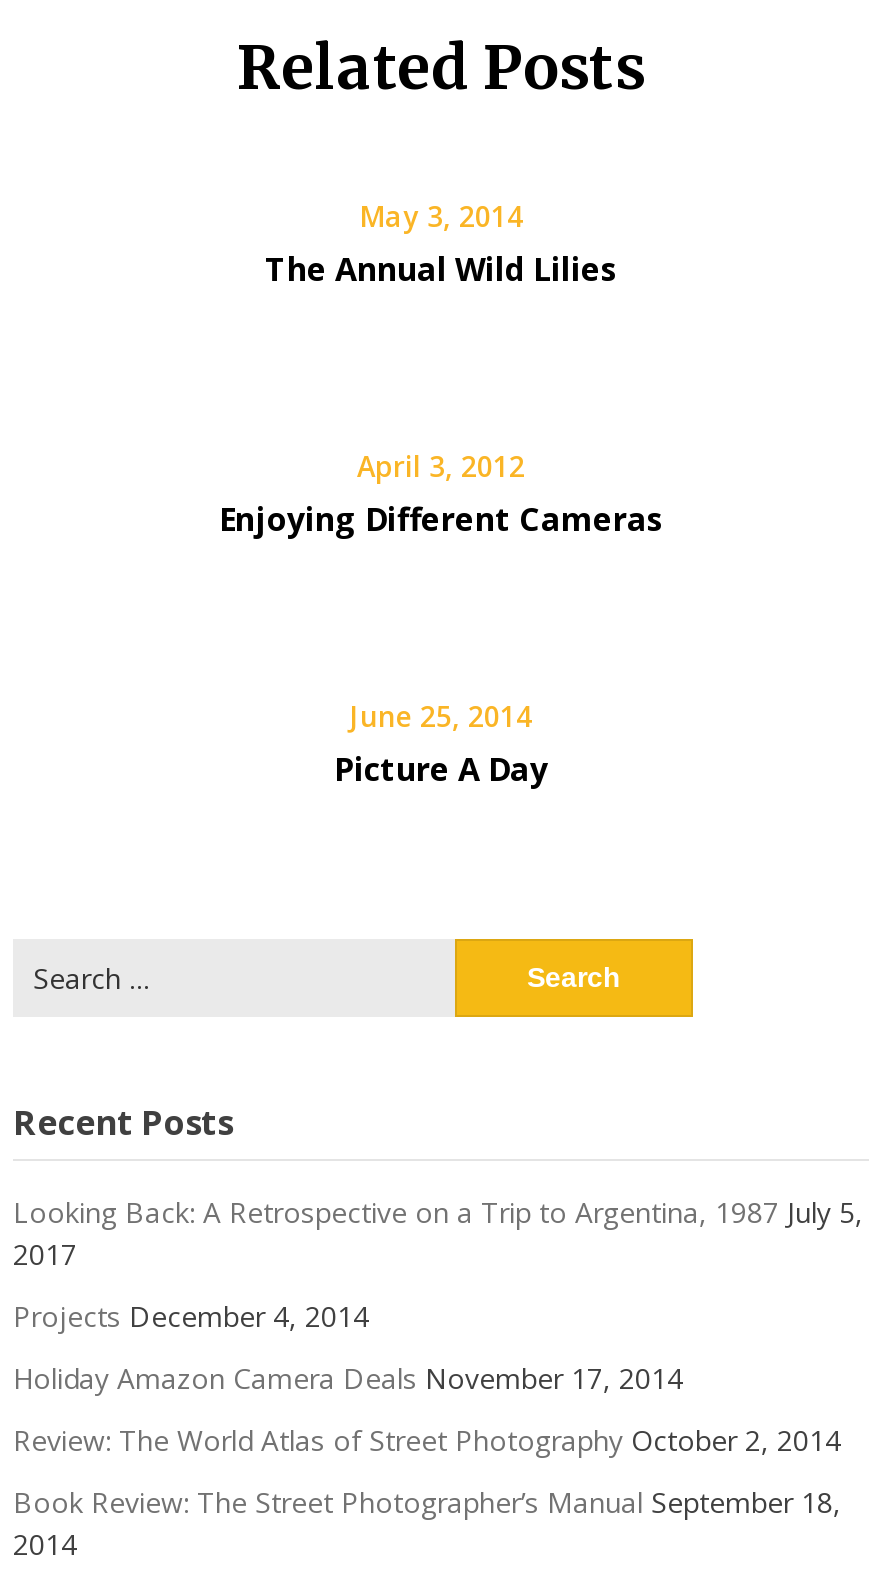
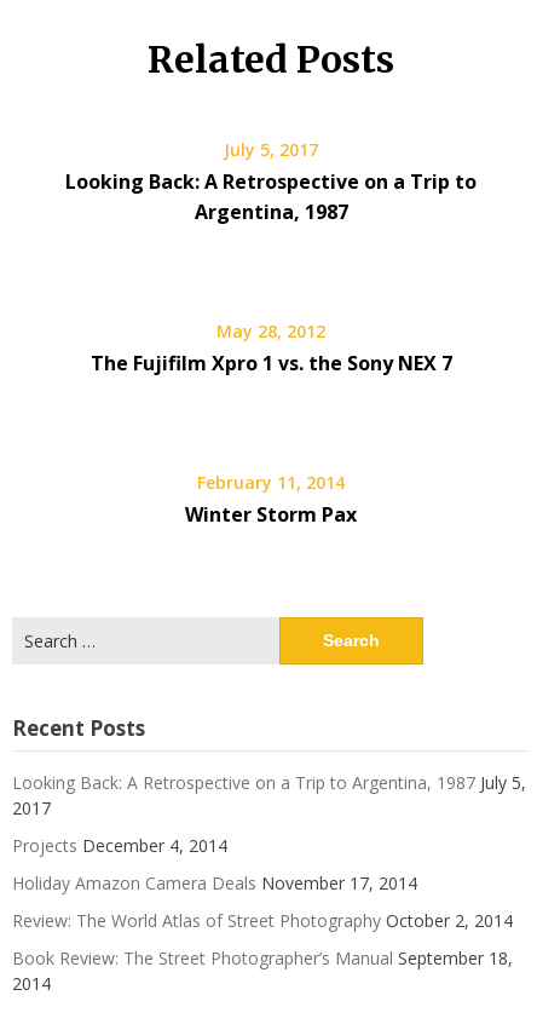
[265,196,617,290] May 3, 2014 | The Annual Wild Lilies -> [65,137,477,225] July 5, 2017 | Looking Back: A Retrospective on a Trip to | Argentina, 1987
[219,446,663,540] April 3, 2012 | Enjoying Different Cameras -> [90,319,452,376] May 28, 2012 | The Fujifilm Xpro 1 vs. the Sony NEX 7
[334,696,548,790] June 25, 2014 | Picture A Day -> [185,470,357,527] February 11, 2014 | Winter Storm Pax

